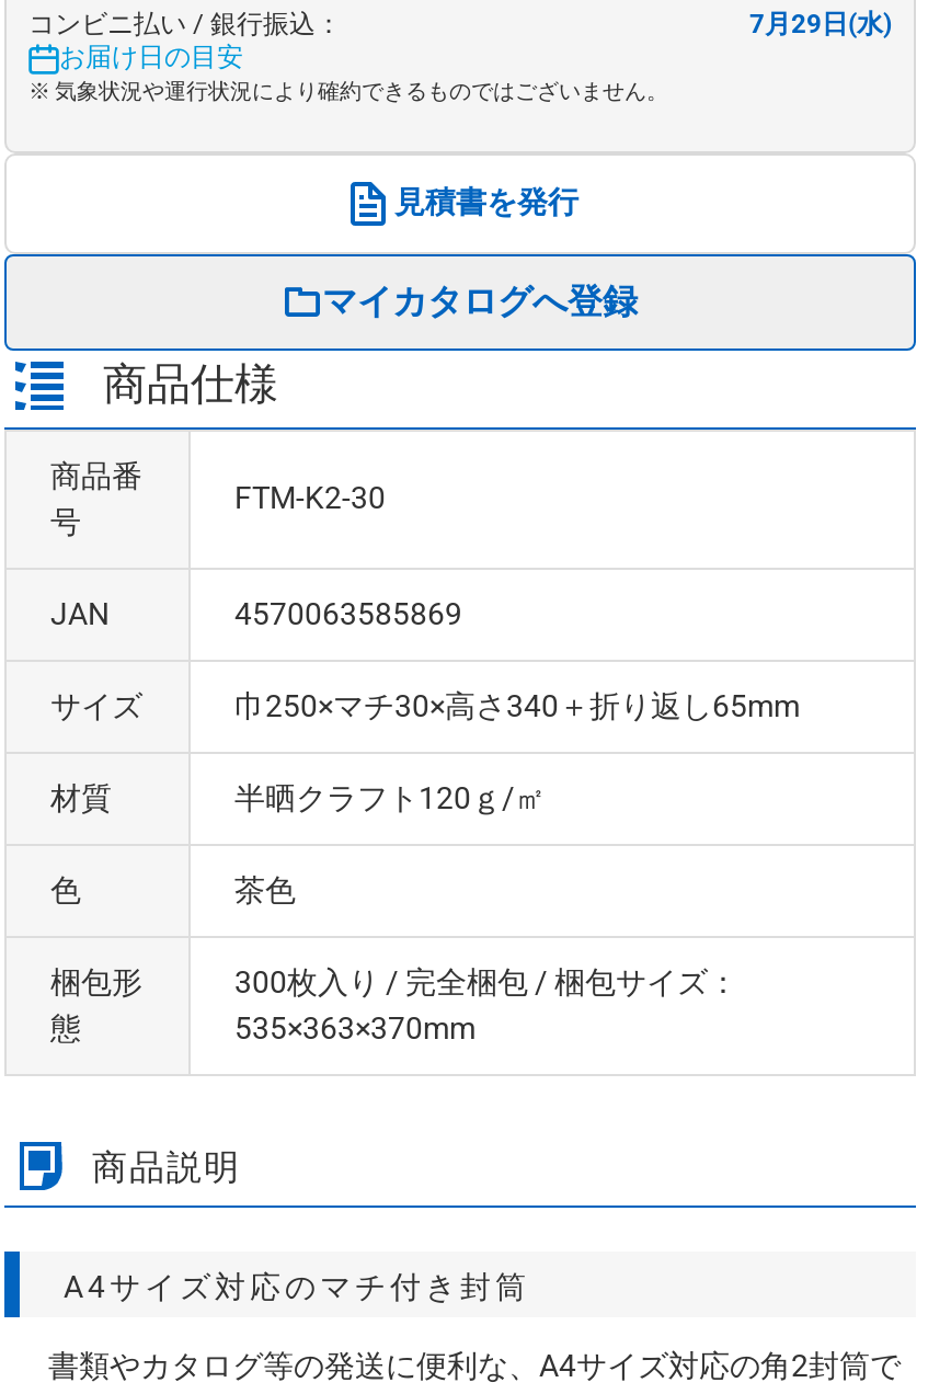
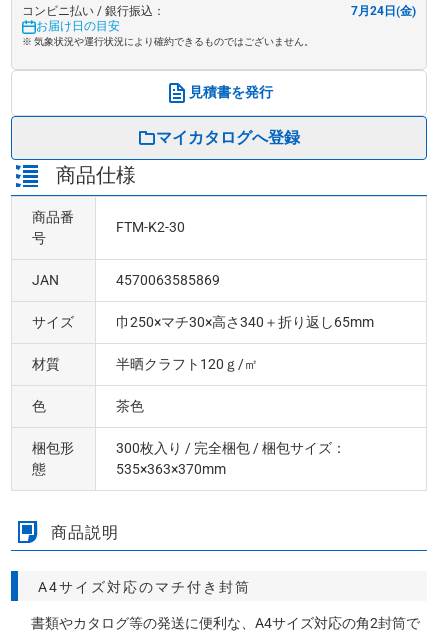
[749,8,892,39] 7月29日(水) -> [351,4,416,18] 7月24日(金)

